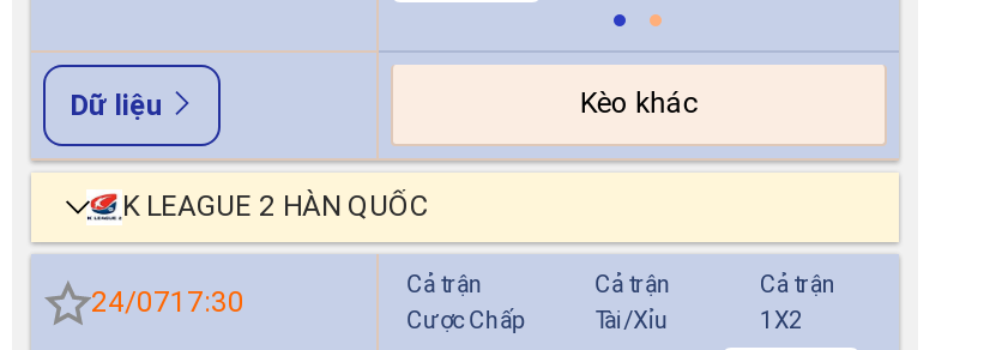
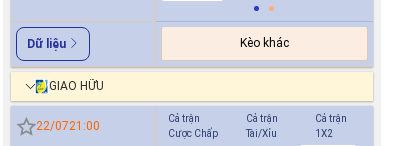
[122,189,429,222] K LEAGUE 2 HÀN QUỐC -> [49,79,104,93] GIAO HỮU
[91,285,245,318] 24/0717:30 -> [36,119,100,133] 22/0721:00

